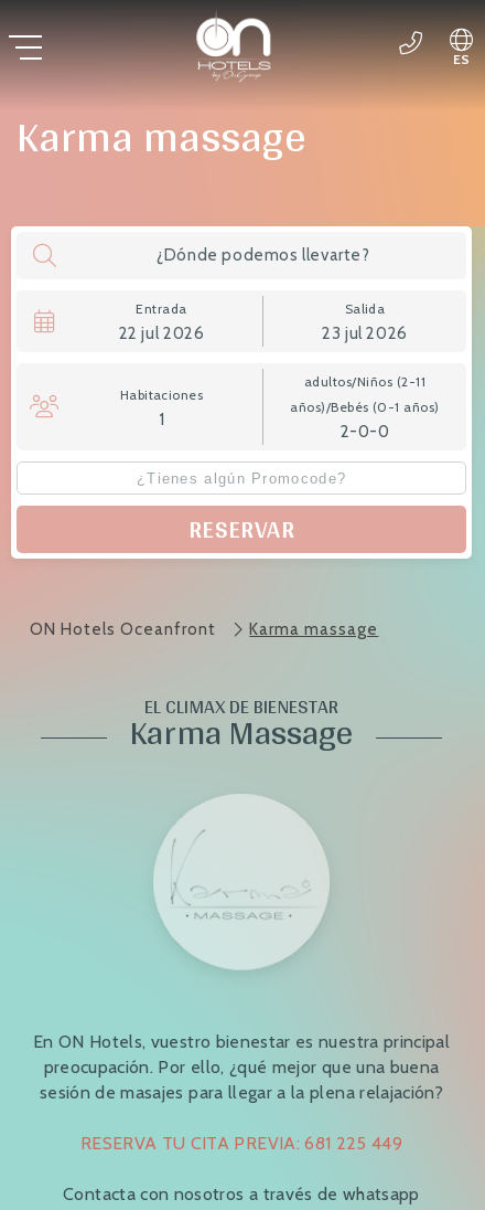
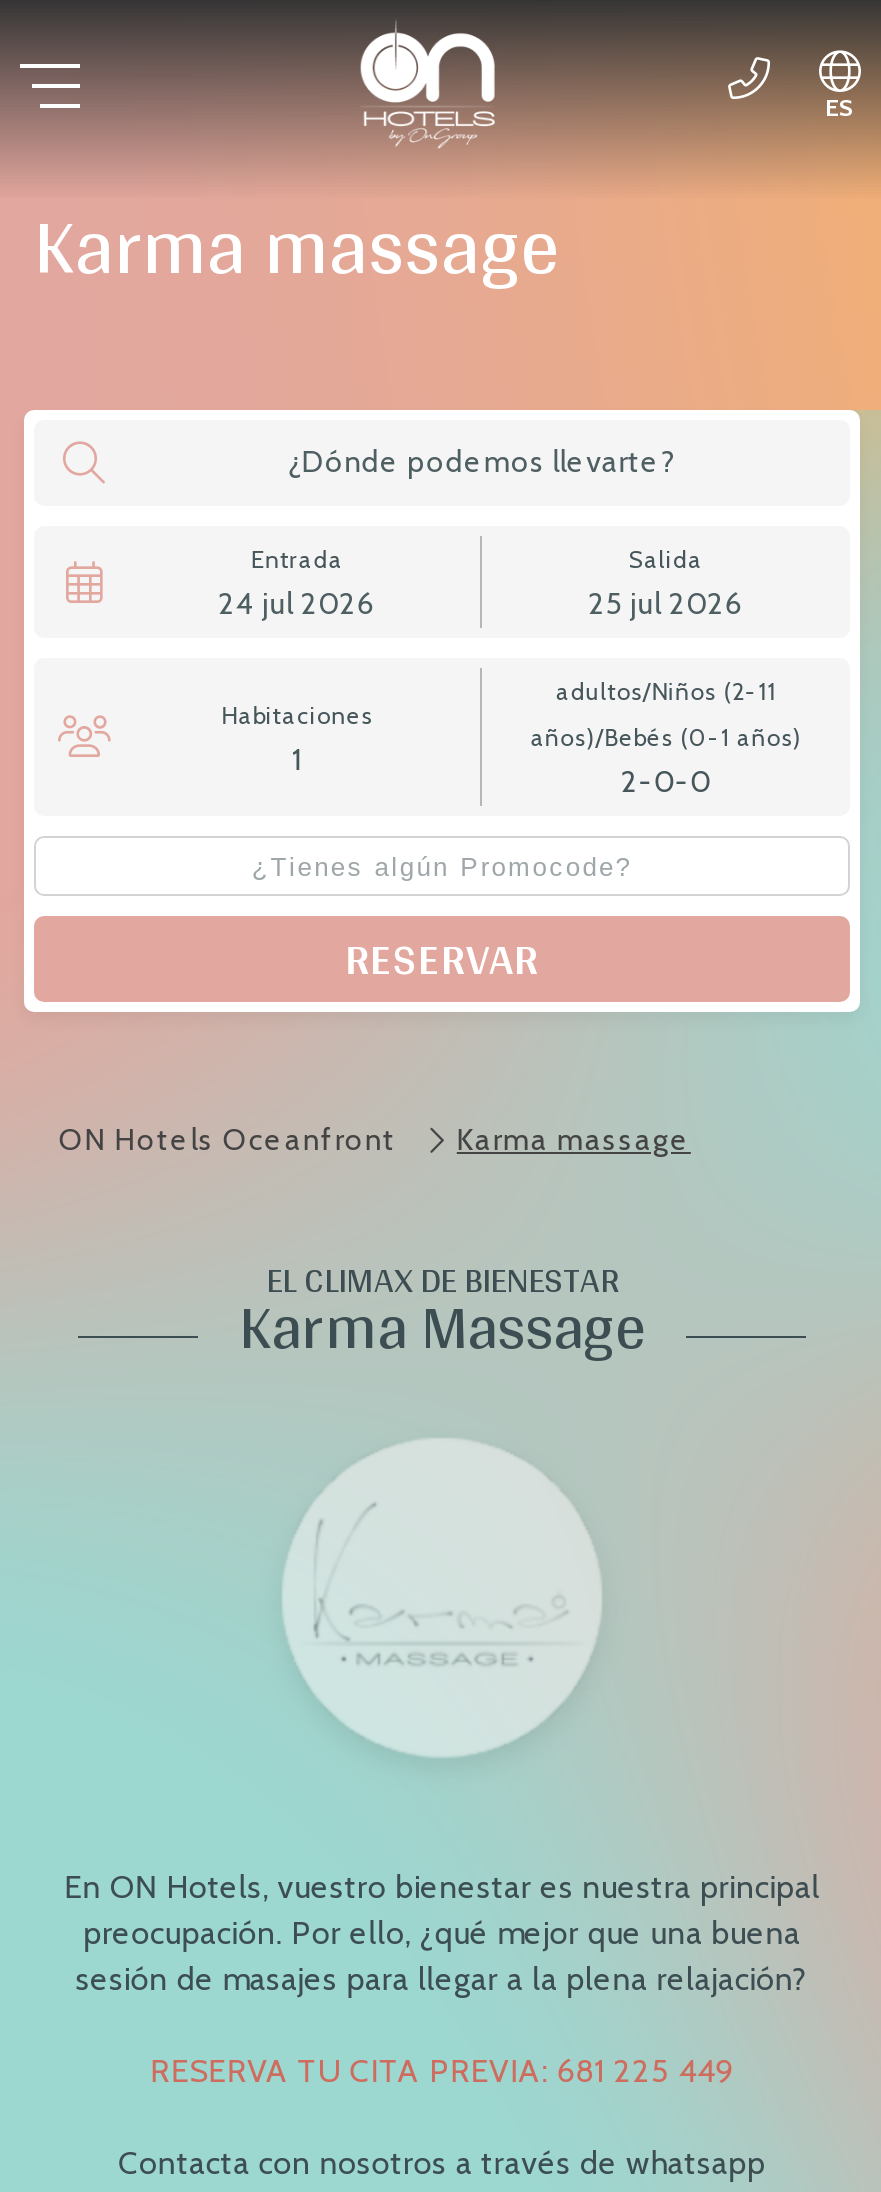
[119,323,204,343] 22 jul 2026 -> [218,586,376,622] 24 jul 2026
[322,323,408,343] 23 jul 2026 -> [588,586,744,622] 25 jul 2026

